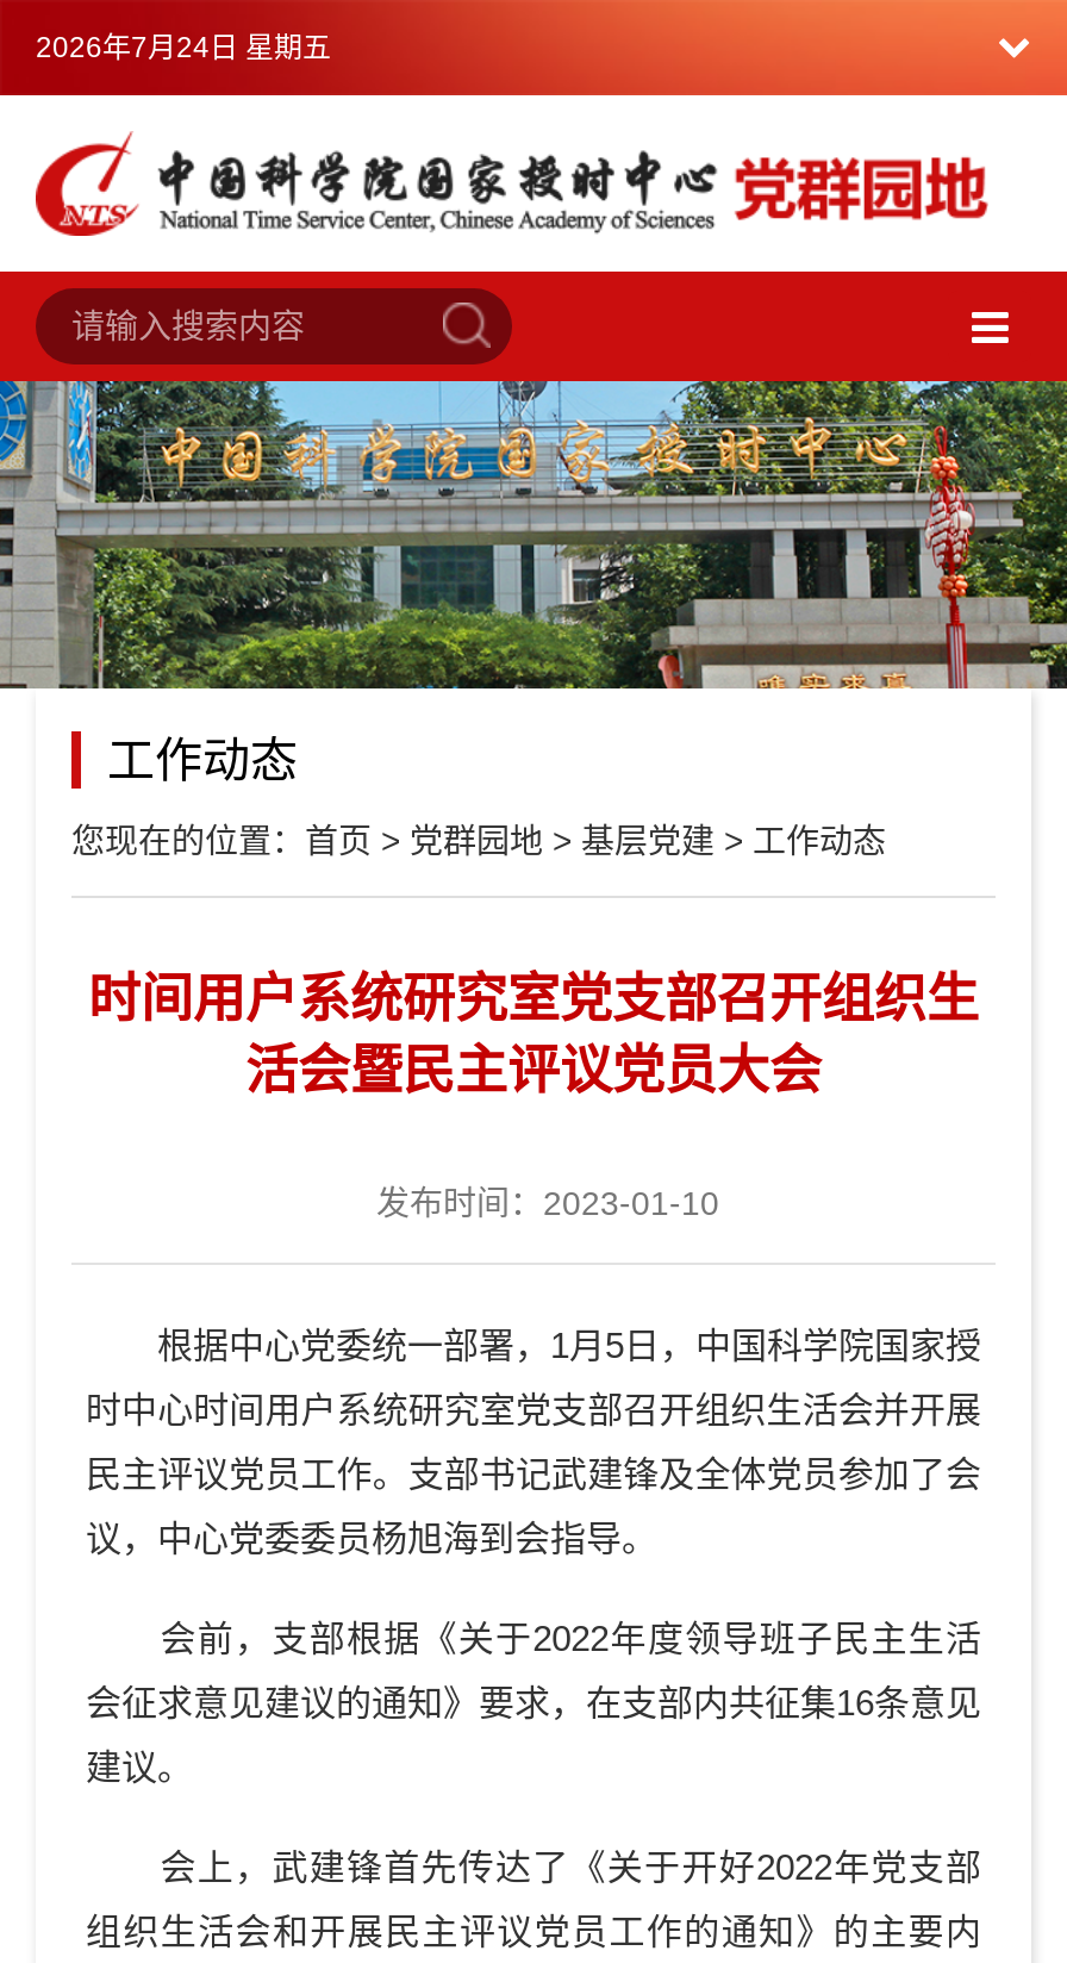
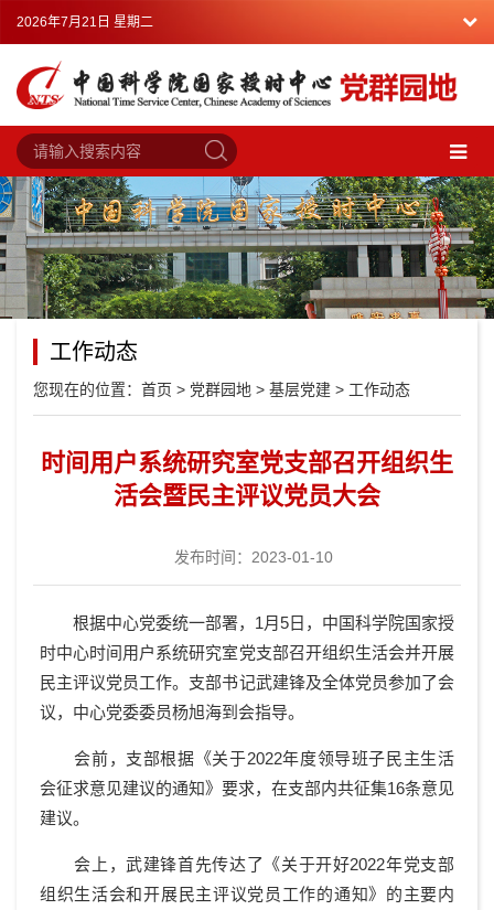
[36,31,331,64] 2026年7月24日 星期五 -> [17,14,153,30] 2026年7月21日 星期二

